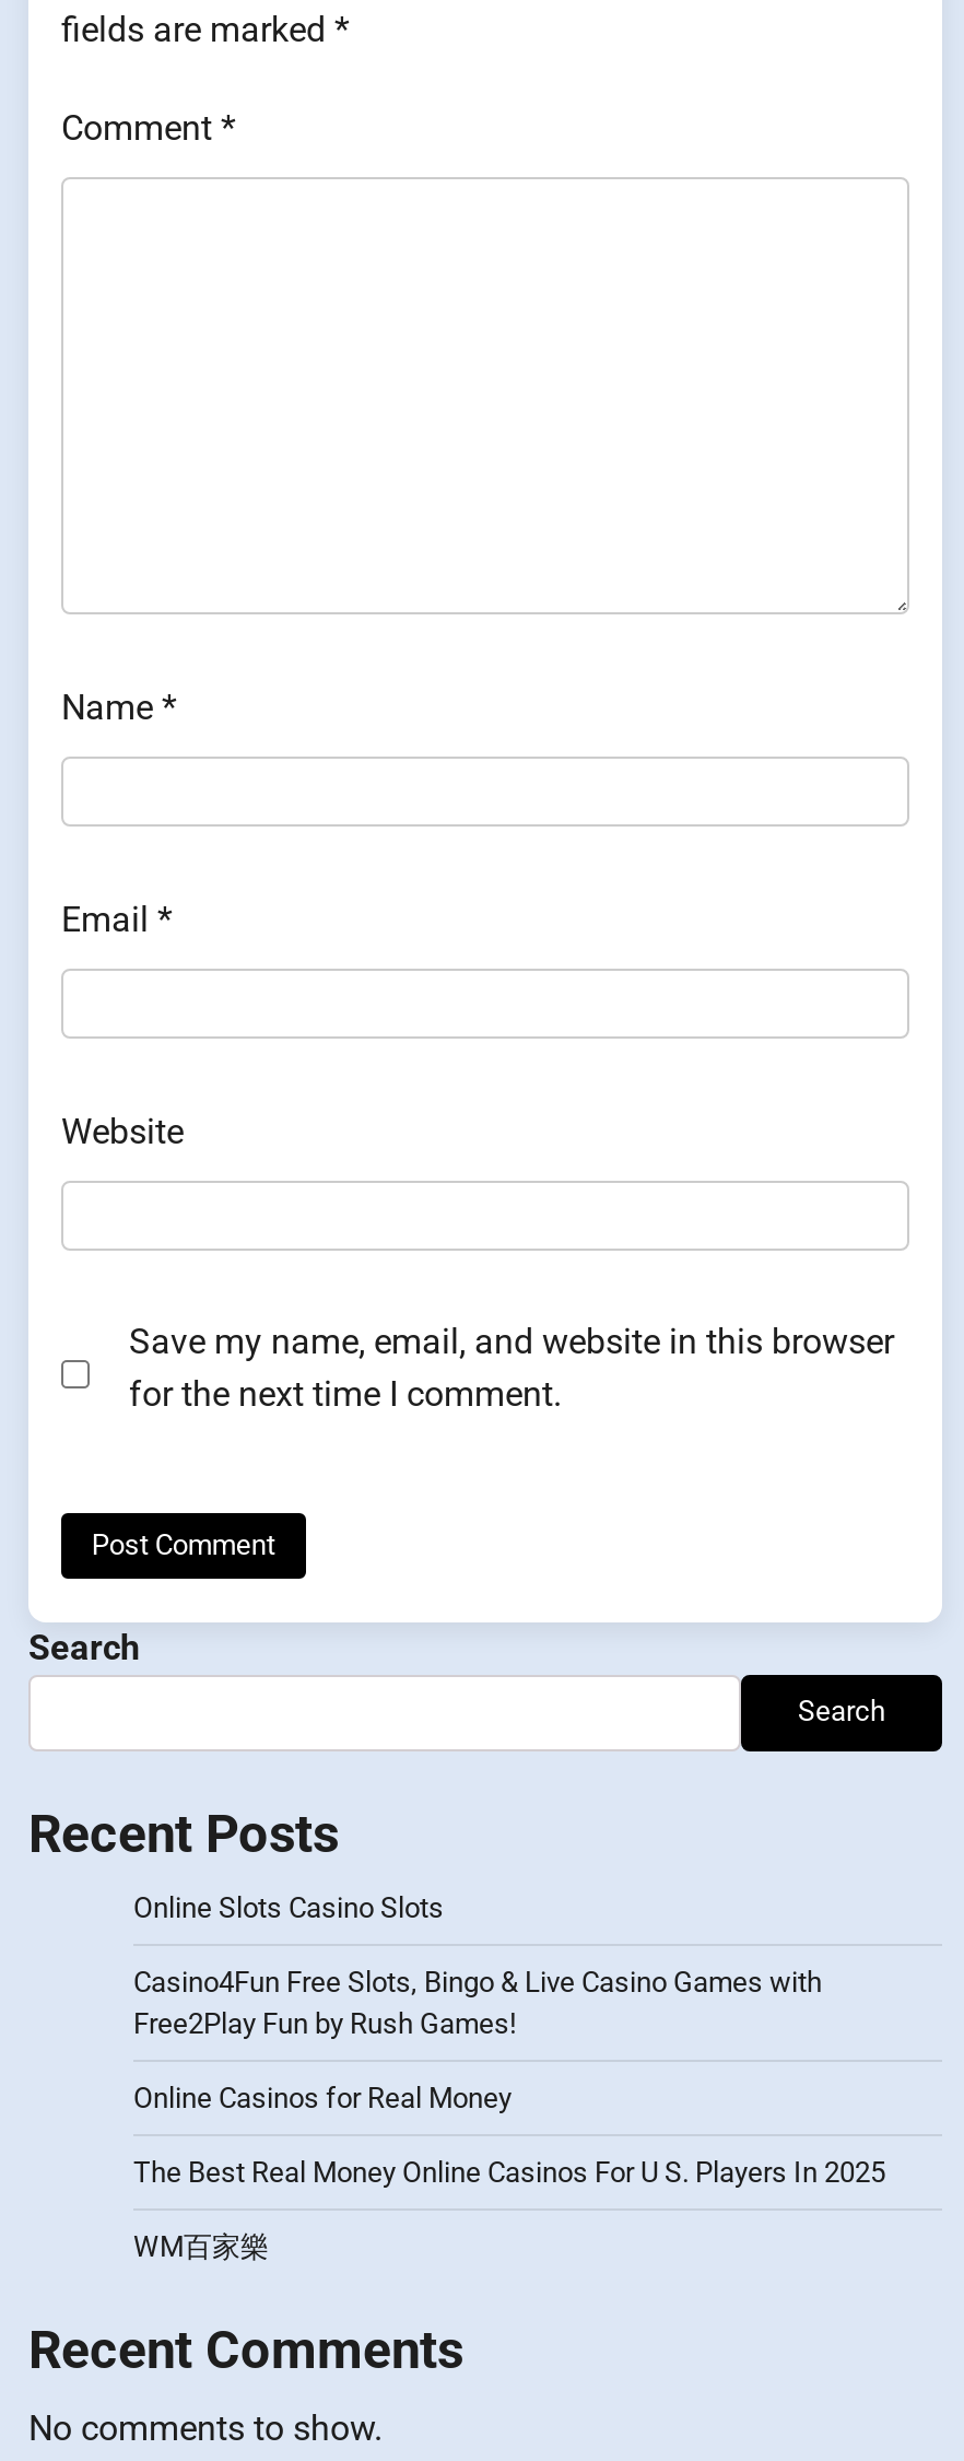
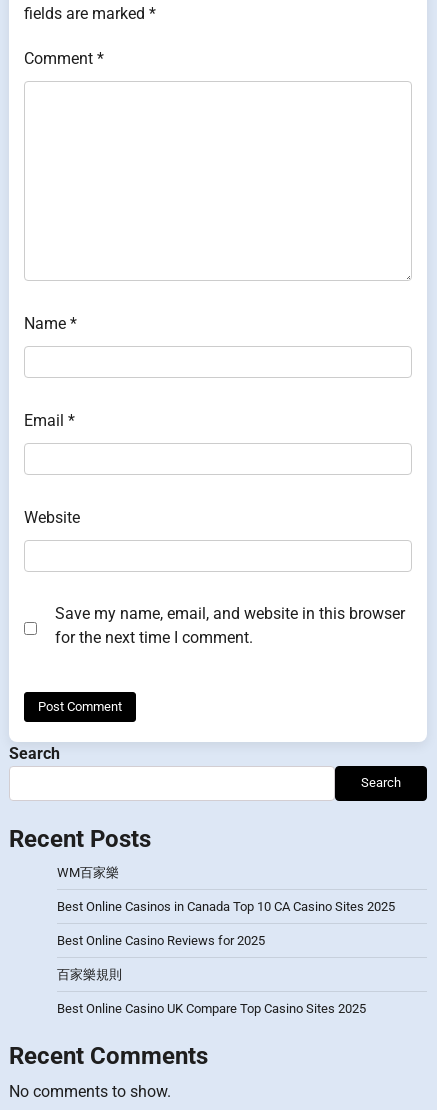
[133,1890,885,2188] Online Slots Casino Slots | Casino4Fun Free Slots, Bingo & Live Casino Games with | Free2Play Fun by Rush Games! | Online Casinos for Real Money | The Best Real Money Online Casinos For U S. Players In 2025 -> none
moved [133,2229,269,2262] -> [57,864,119,879]: WM百家樂
none -> [57,898,395,1015] Best Online Casinos in Canada Top 10 CA Casino Sites 2025 | Best Online Casino Reviews for 2025 | 百家樂規則 | Best Online Casino UK Compare Top Casino Sites 2025

